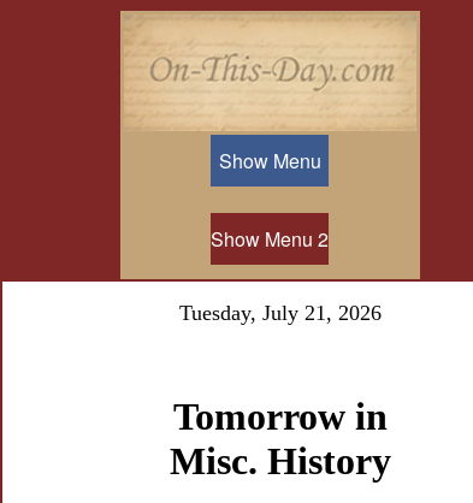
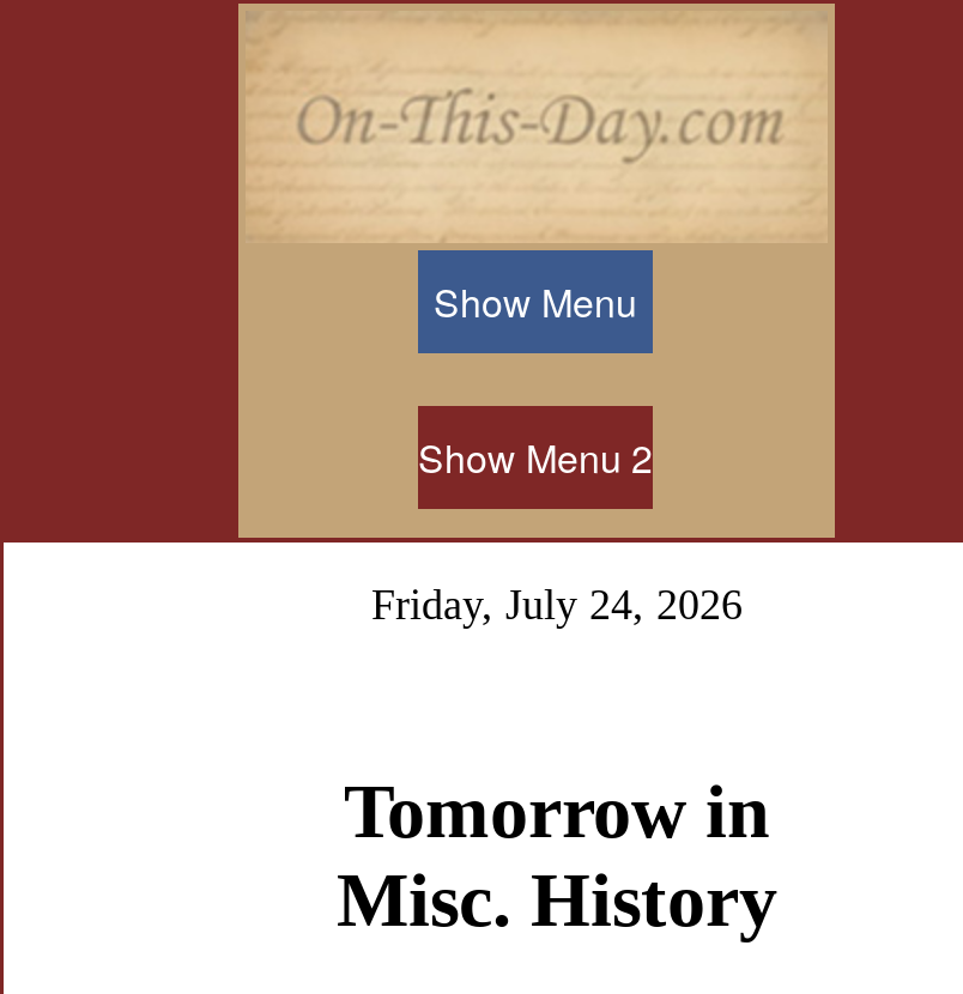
[179,301,382,325] Tuesday, July 21, 2026 -> [371,581,743,629] Friday, July 24, 2026

